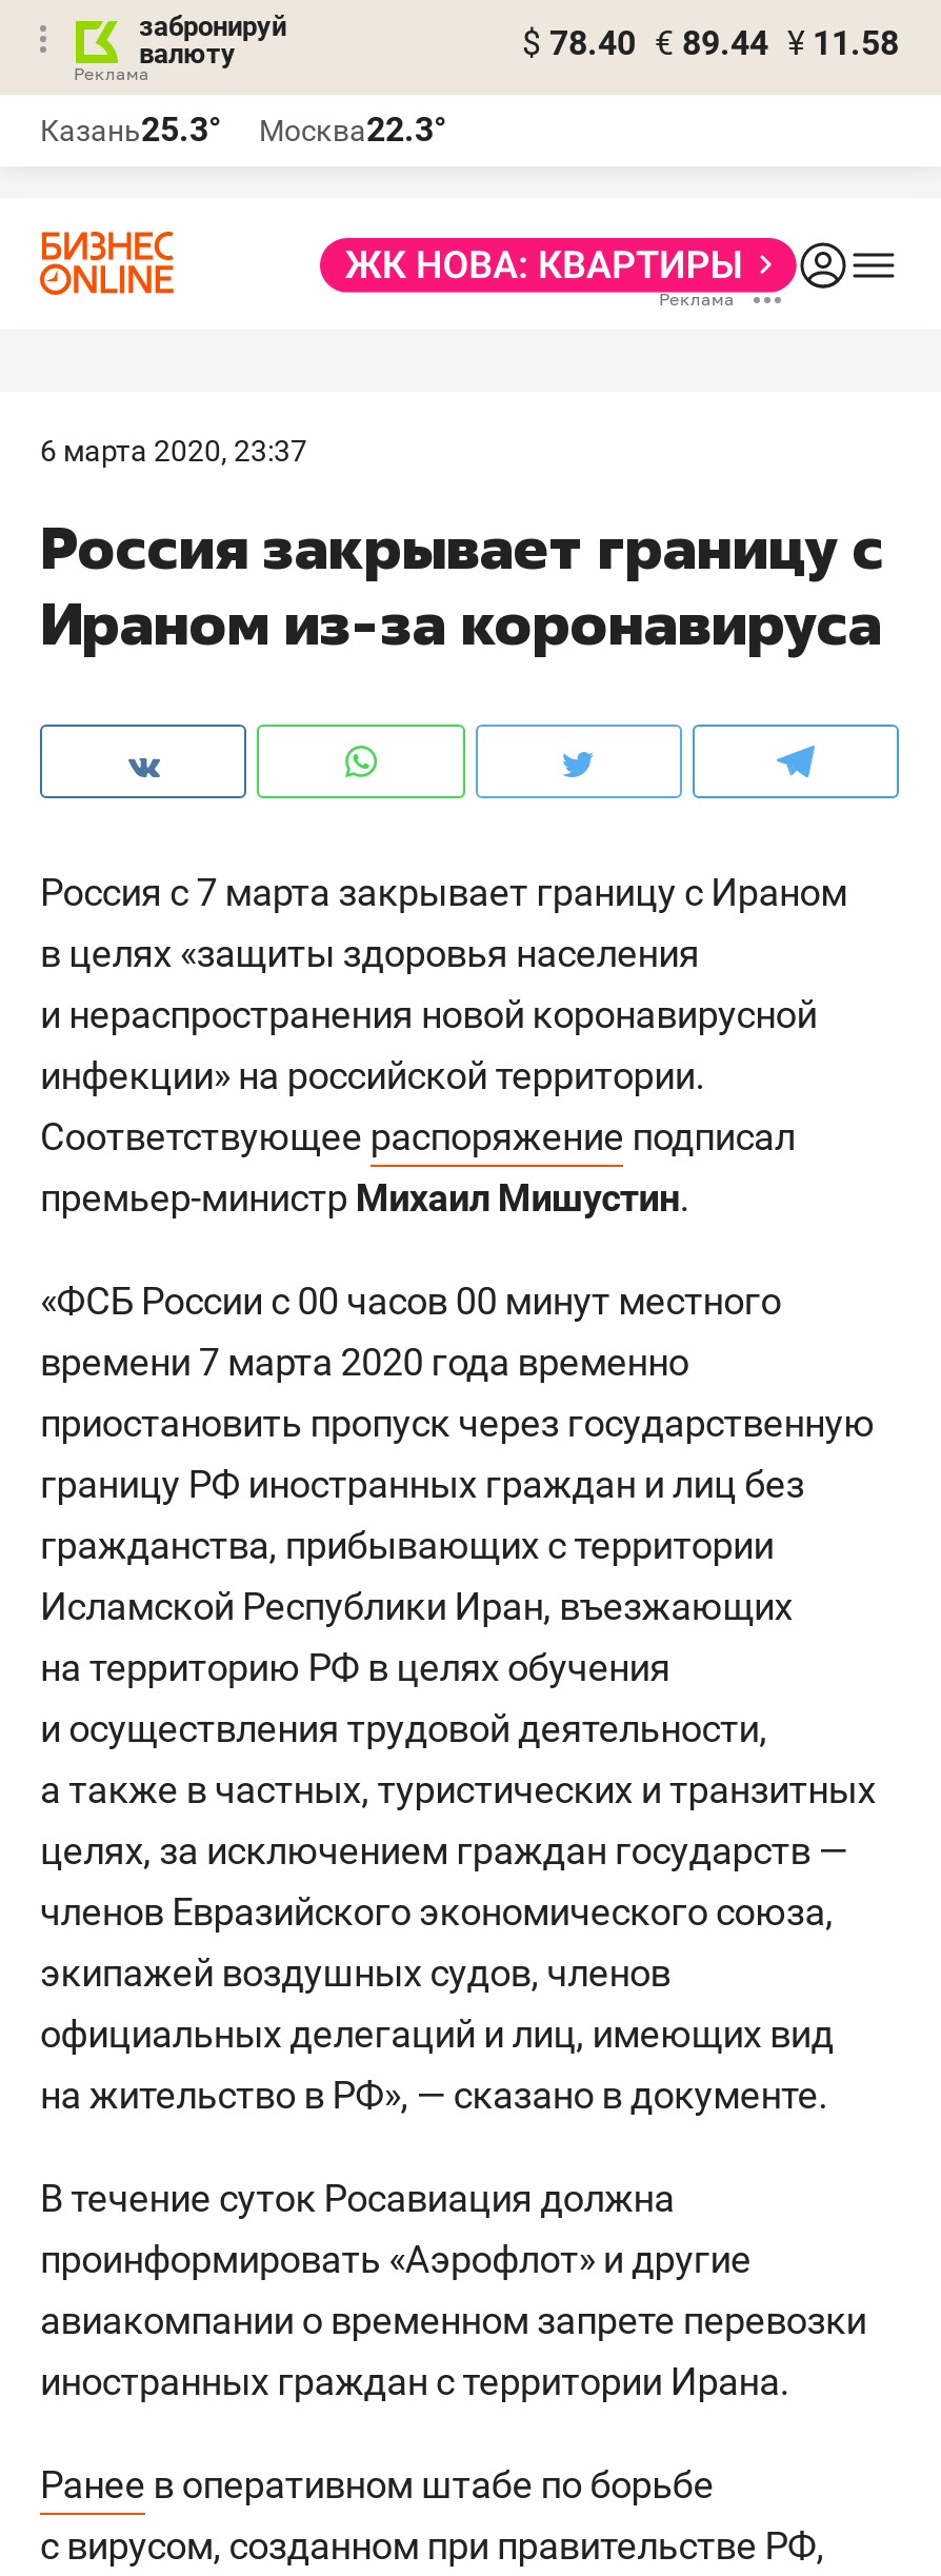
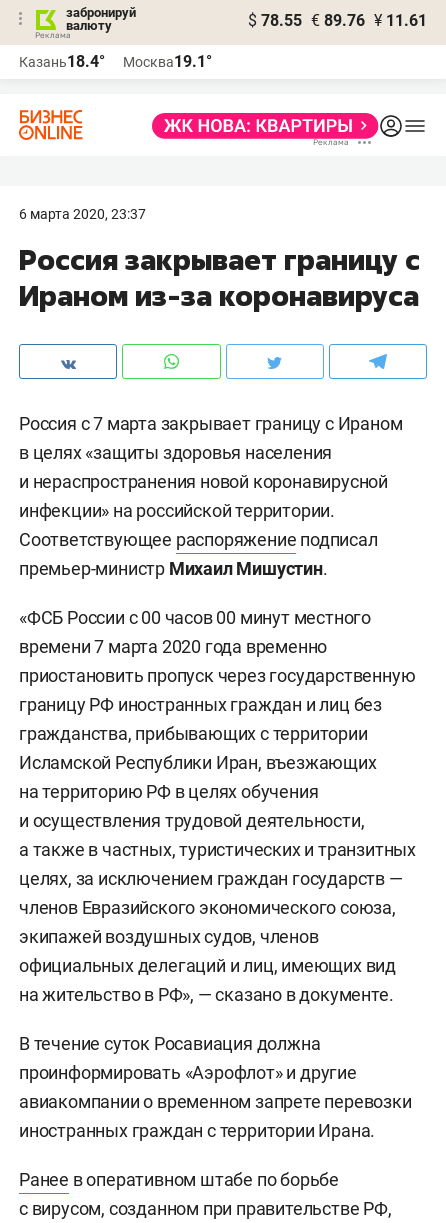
[522,23,899,63] $ 78.40 € 89.44 ¥ 11.58 -> [248,11,427,30] $ 78.55 € 89.76 ¥ 11.61
[40,110,221,150] Казань25.3° -> [19,52,105,71] Казань18.4°
[259,110,446,150] Москва22.3° -> [123,52,212,71] Москва19.1°

